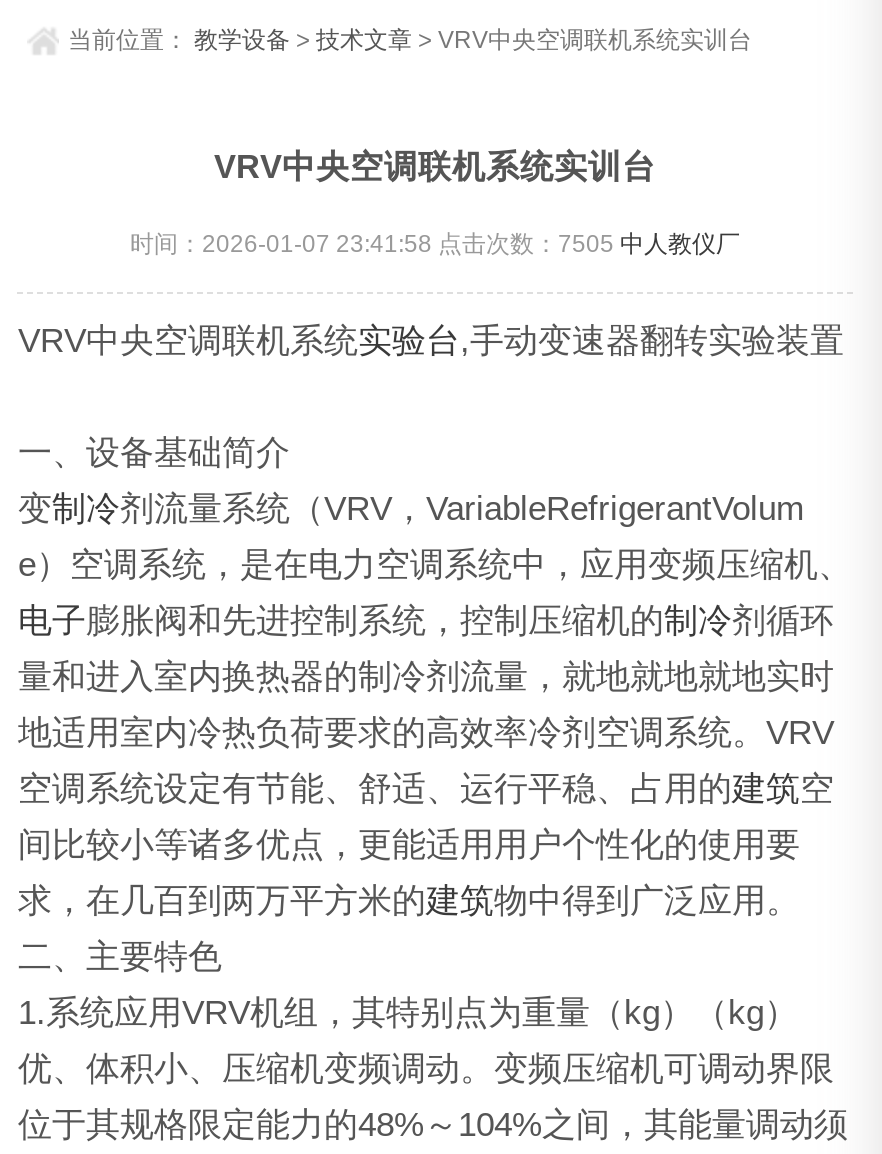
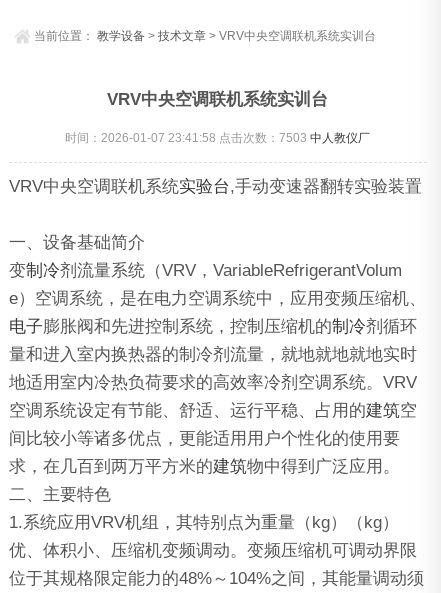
[130,230,740,258] 时间：2026-01-07 23:41:58 点击次数：7505中人教仪厂 -> [65,131,370,145] 时间：2026-01-07 23:41:58 点击次数：7503中人教仪厂

